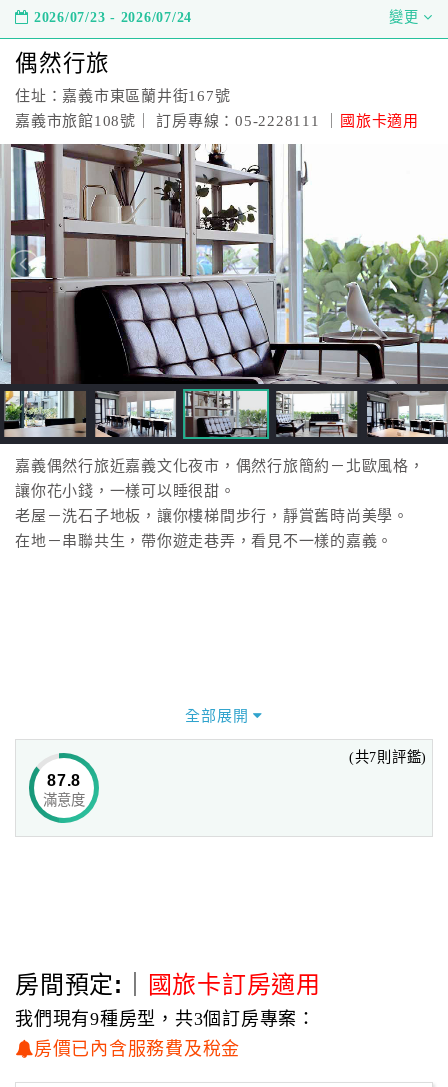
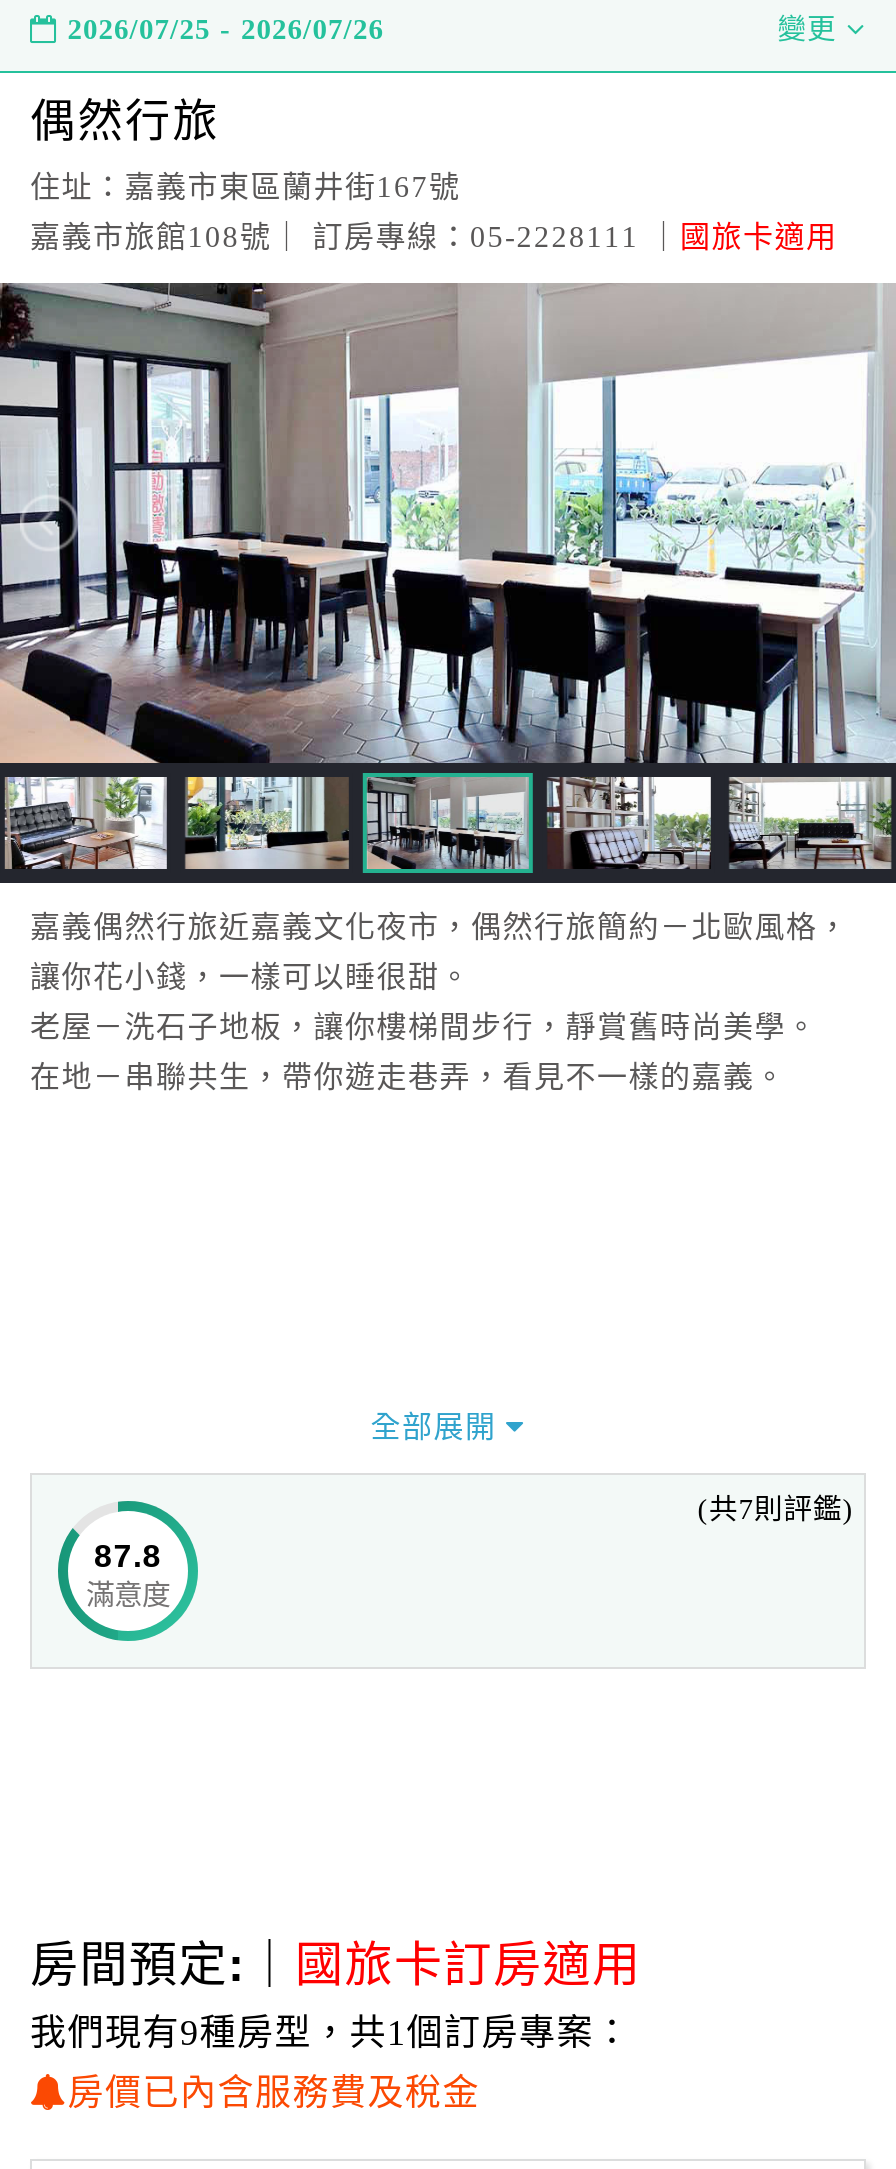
[34,9,192,25] 2026/07/23 - 2026/07/24 -> [68,13,384,45] 2026/07/25 - 2026/07/26
[3,144,445,439] [image] -> [6,281,890,871] [image]
[15,1009,316,1029] 我們現有9種房型，共3個訂房專案： -> [30,2013,632,2053] 我們現有9種房型，共1個訂房專案：

